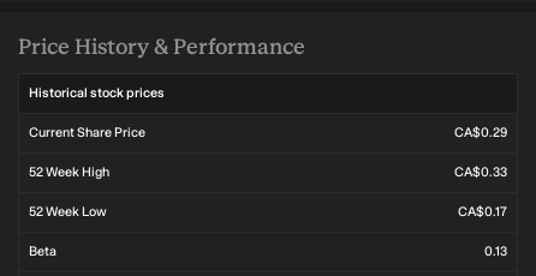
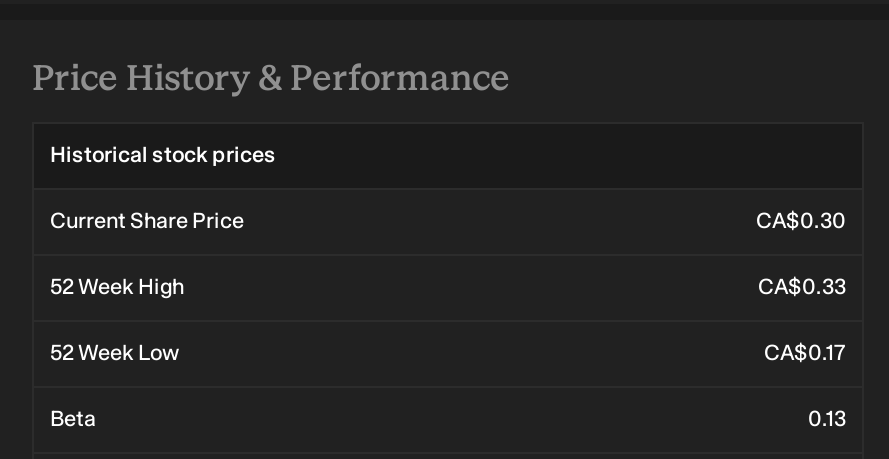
[454,124,507,140] CA$0.29 -> [756,207,846,233] CA$0.30

